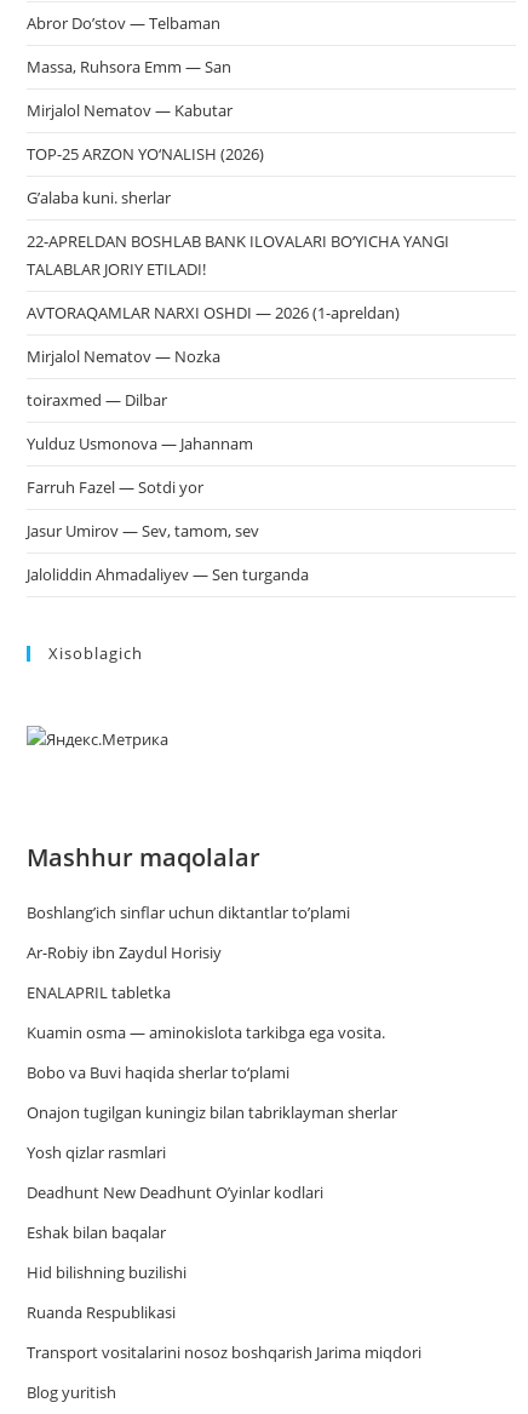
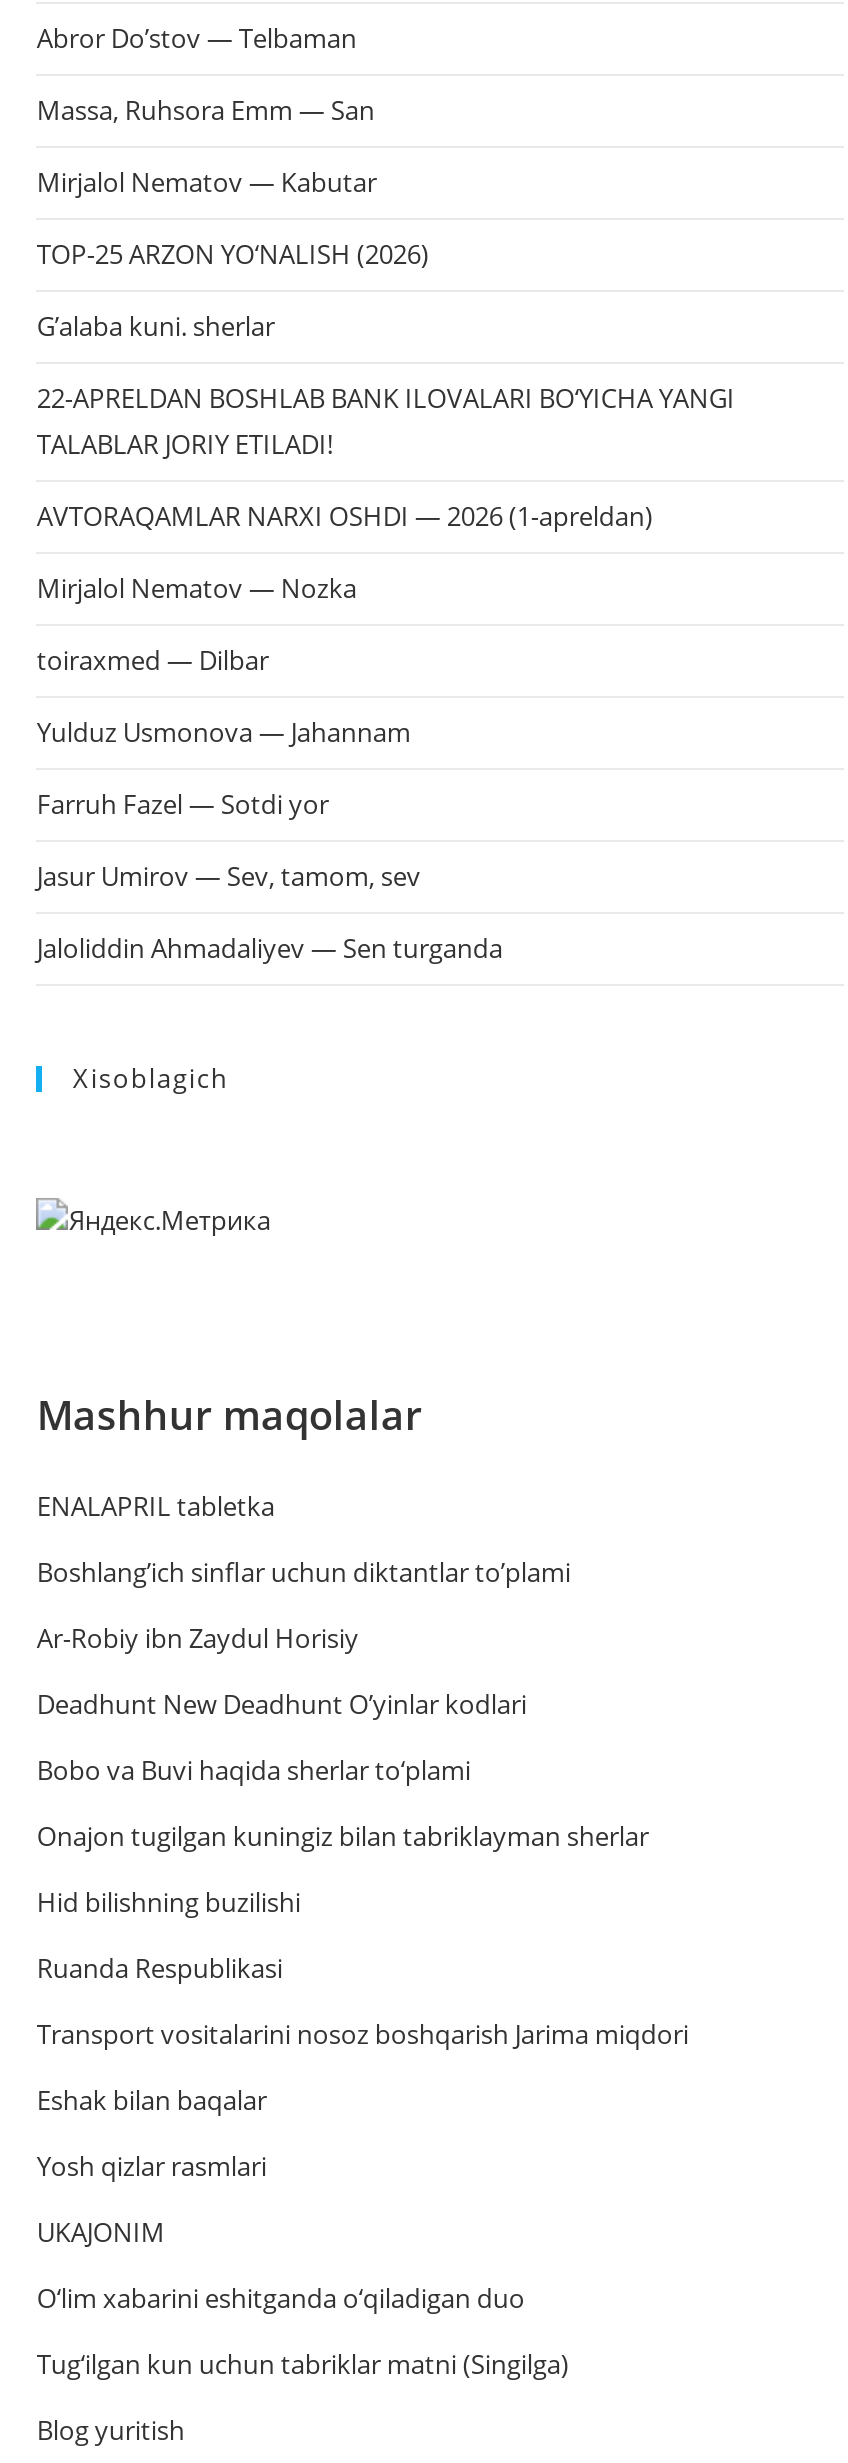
moved [27,982,171,1004] -> [37,1489,275,1525]: ENALAPRIL tabletka
[27,1022,386,1044] Kuamin osma — aminokislota tarkibga ega vosita. -> none
moved [27,1142,166,1164] -> [37,2149,267,2185]: Yosh qizlar rasmlari
moved [27,1182,324,1204] -> [37,1687,527,1723]: Deadhunt New Deadhunt O’yinlar kodlari
moved [27,1222,166,1244] -> [37,2083,267,2119]: Eshak bilan baqalar
moved [27,1262,187,1323] -> [37,1885,301,1987]: Hid bilishning buzilishi | Ruanda Respublikasi
none -> [37,2215,569,2383] UKAJONIM | O‘lim xabarini eshitganda o‘qiladigan duo | Tug‘ilgan kun uchun tabriklar matni (Singilga)

